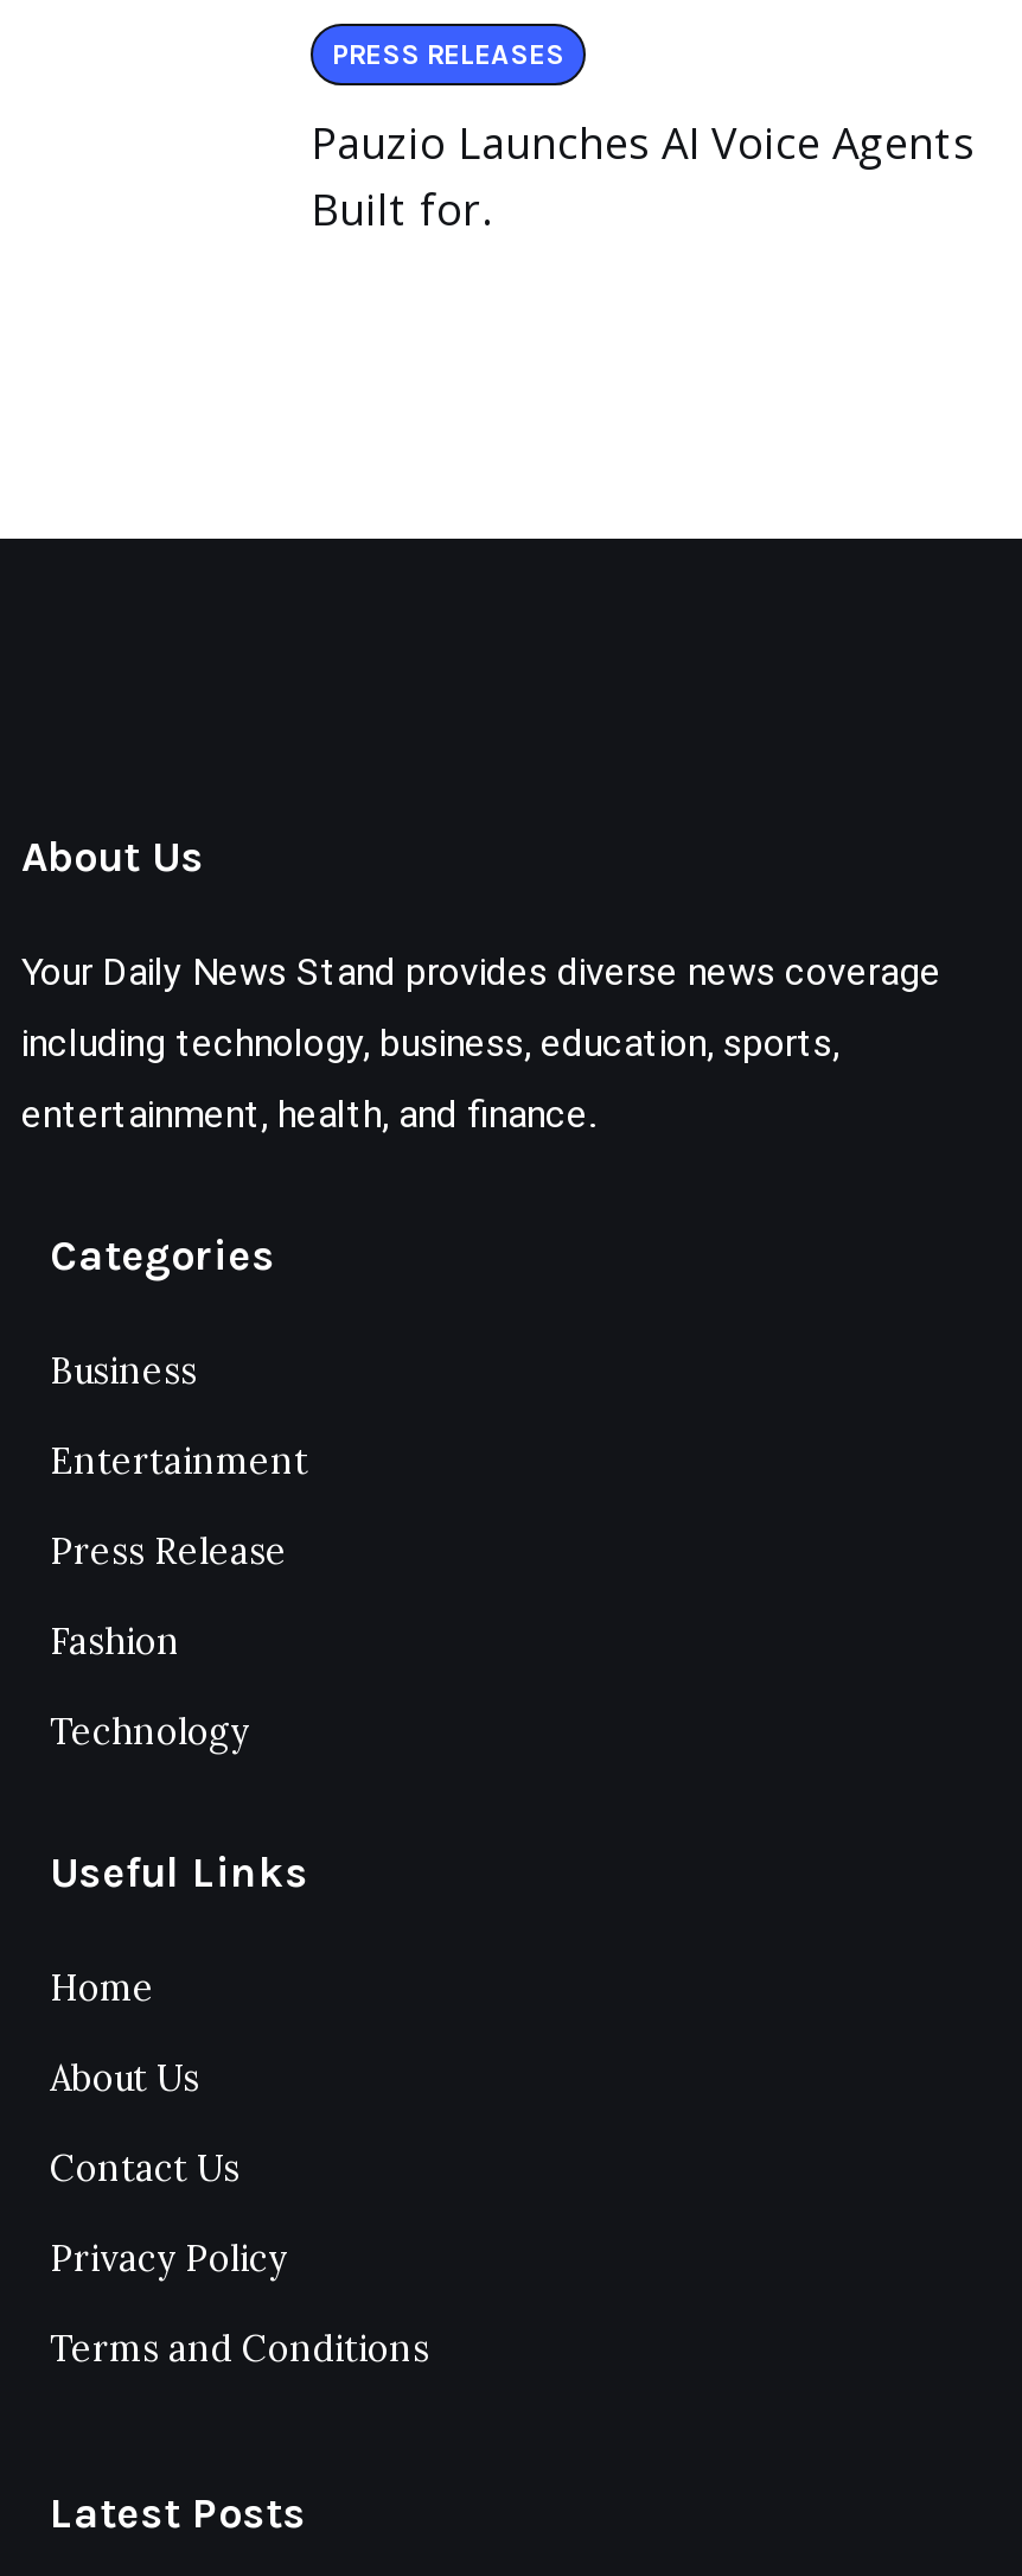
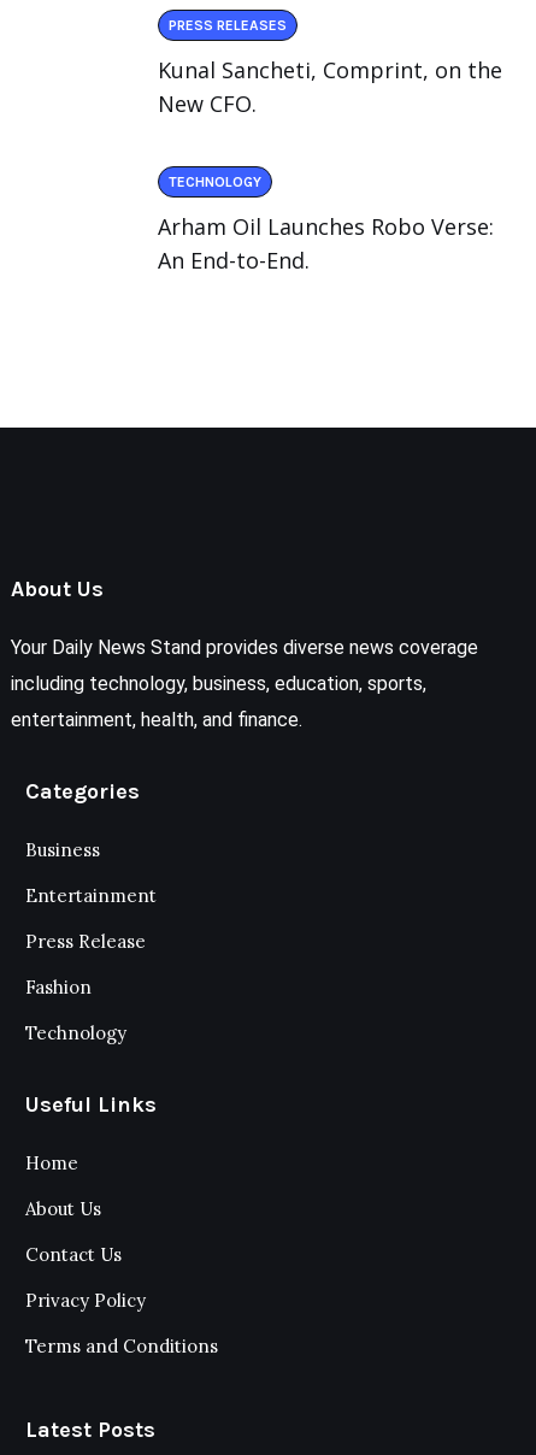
[311,114,975,237] Pauzio Launches AI Voice Agents | Built for. -> [158,55,502,275] Kunal Sancheti, Comprint, on the | New CFO. | TECHNOLOGY | Arham Oil Launches Robo Verse: | An End-to-End.

